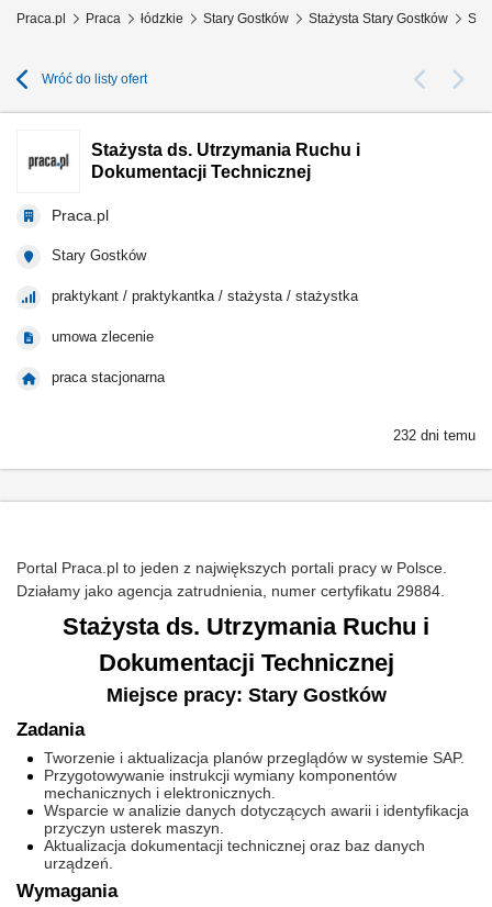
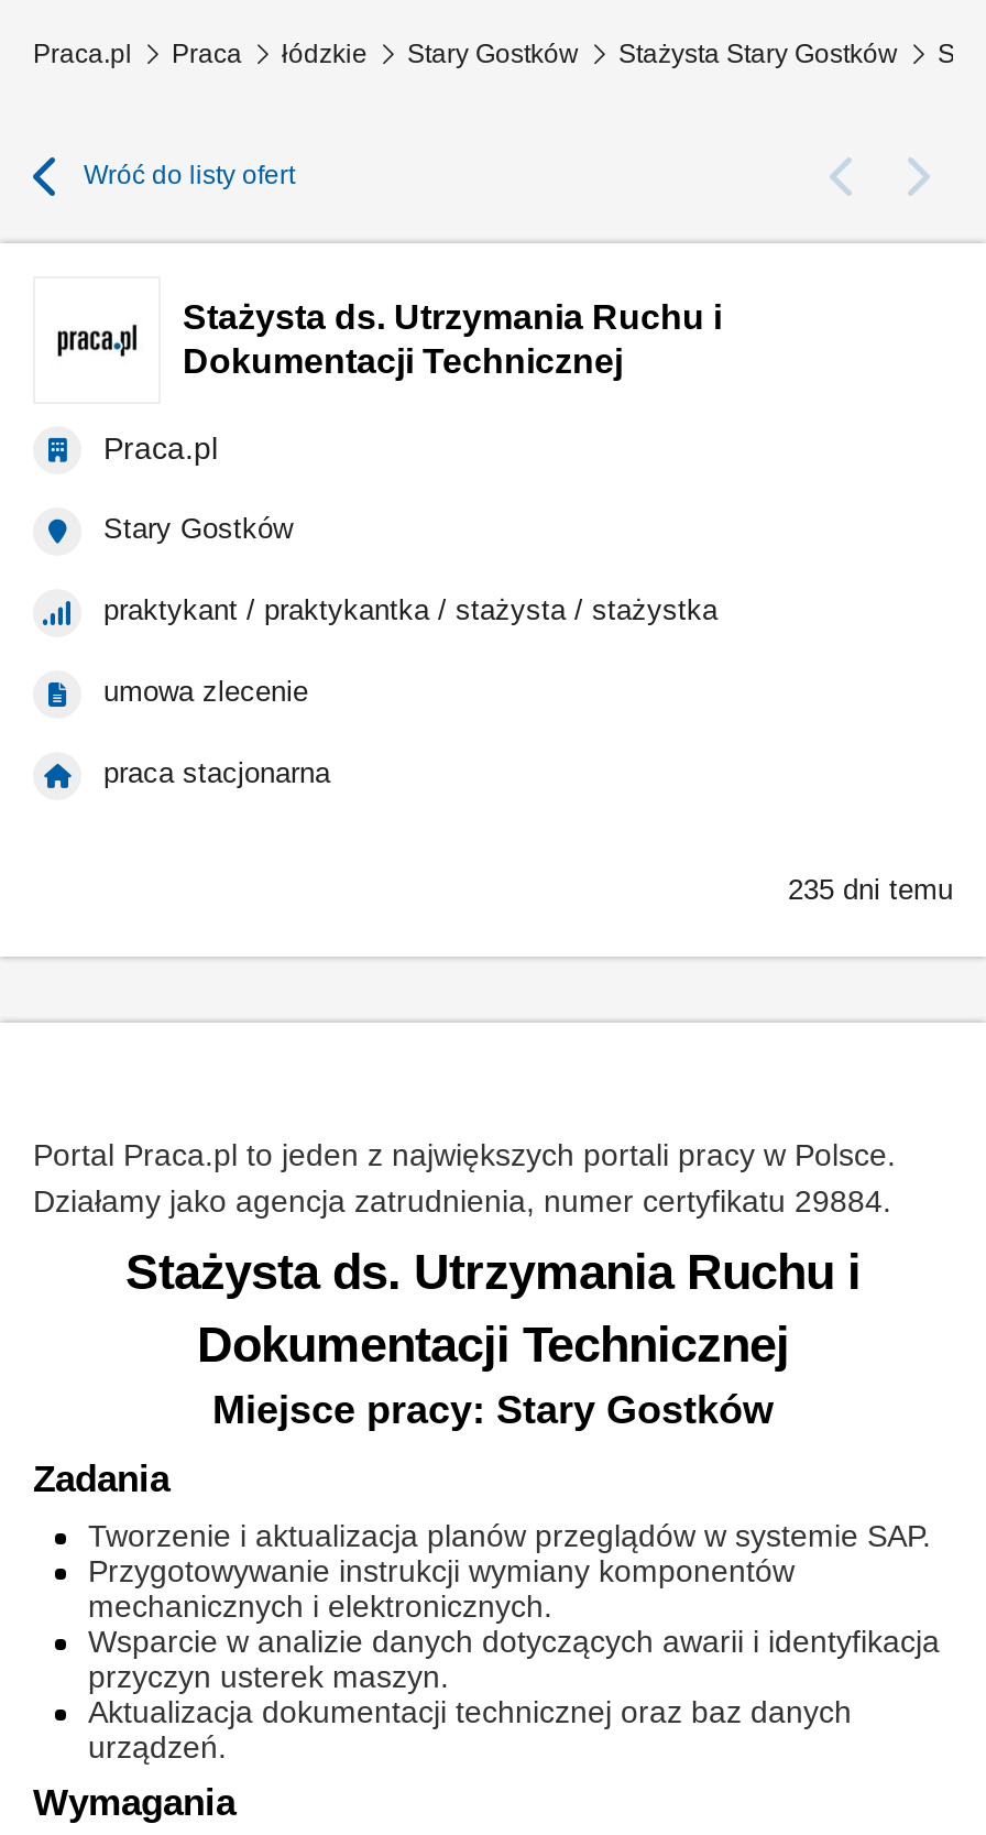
[393,427,476,444] 232 dni temu -> [788,873,953,906] 235 dni temu

